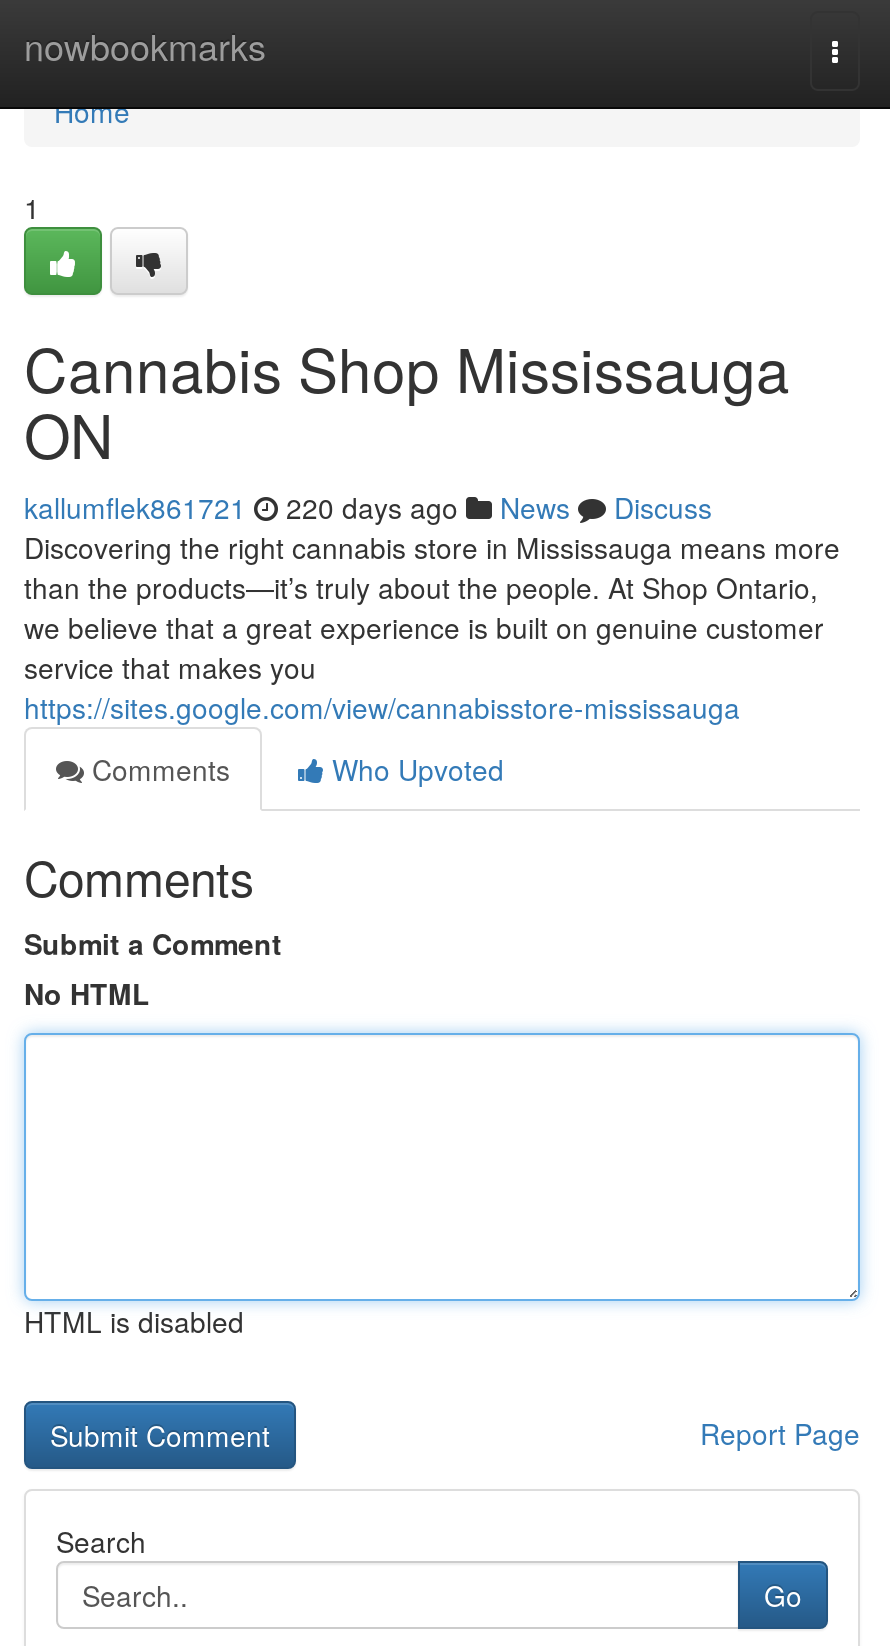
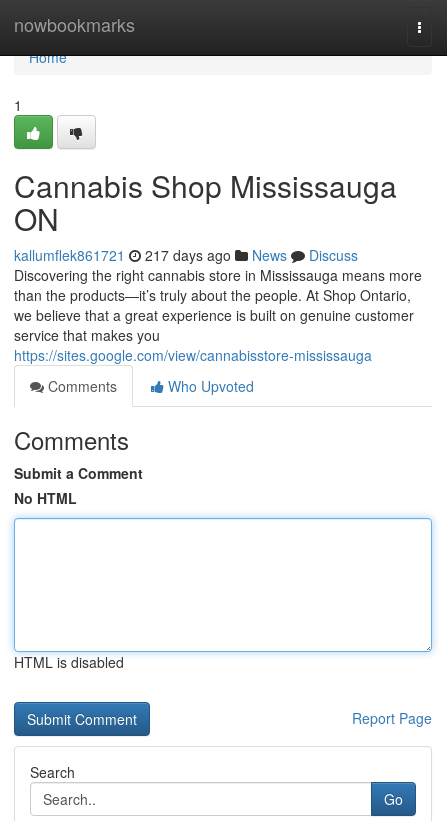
[24,487,712,527] kallumflek861721 220 days ago News Discuss -> [14,245,358,265] kallumflek861721 217 days ago News Discuss

